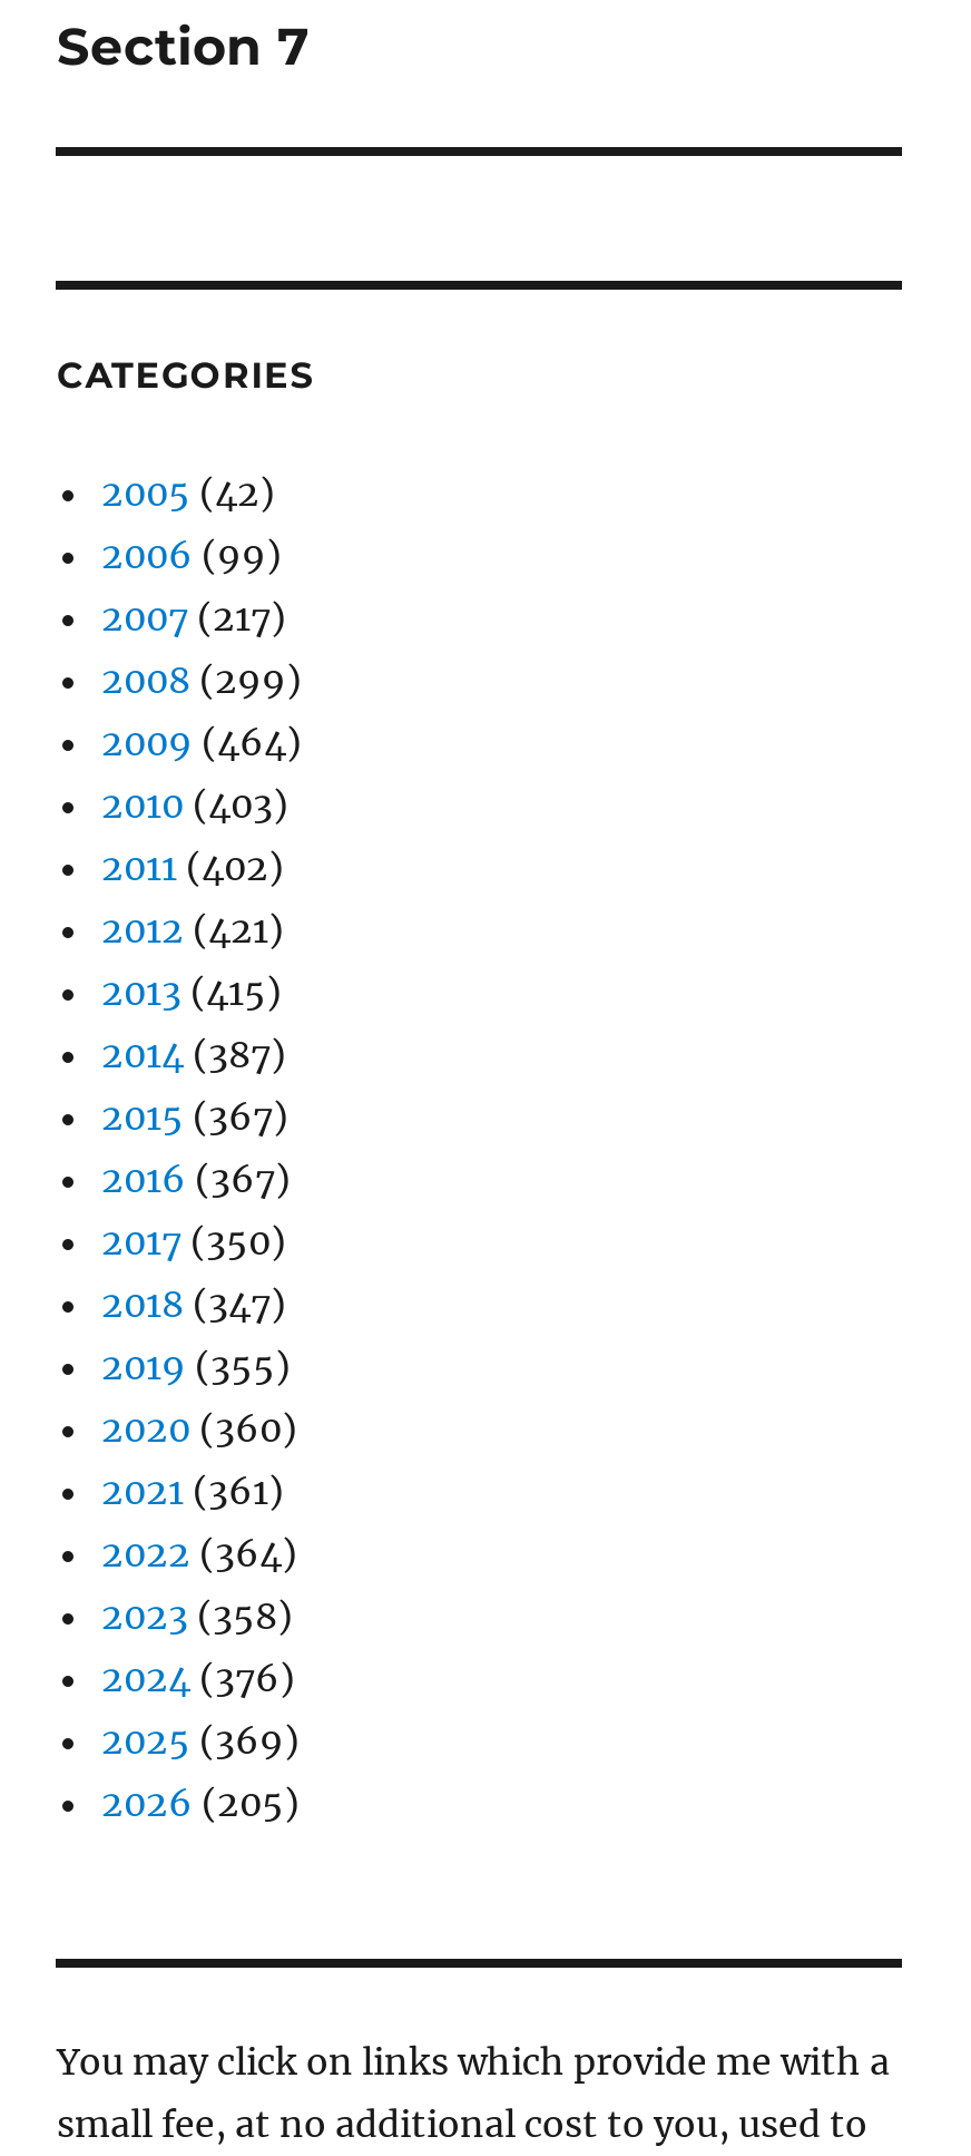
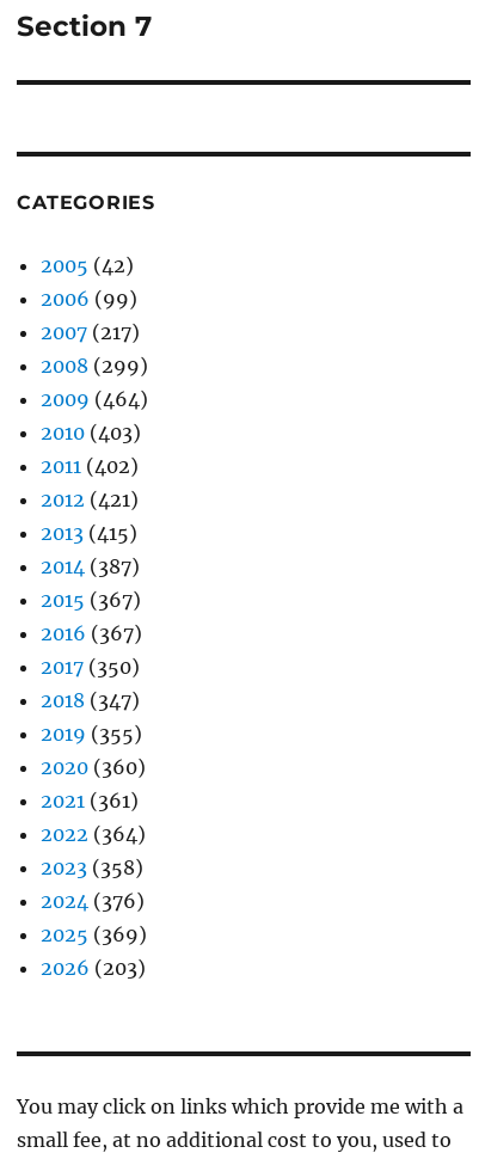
[101,1781,300,1825] 2026 (205) -> [41,956,146,980] 2026 (203)

